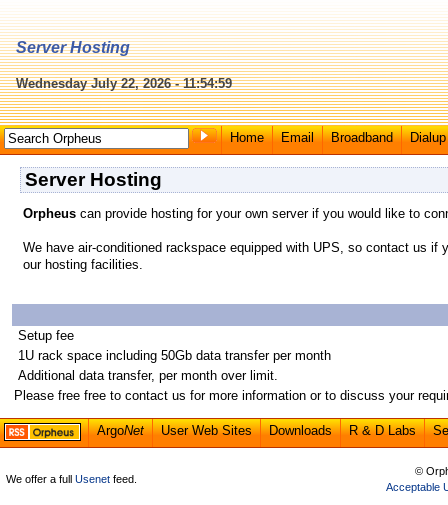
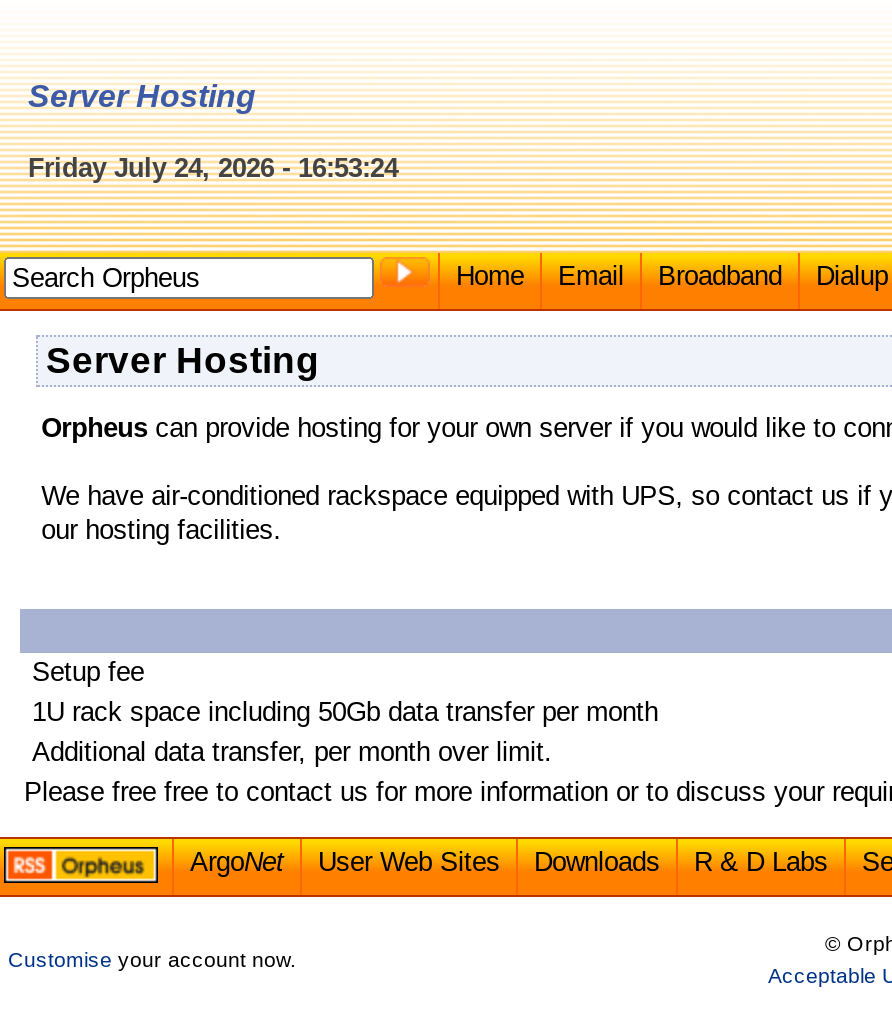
[16,76,232,91] Wednesday July 22, 2026 - 11:54:59 -> [28,153,398,183] Friday July 24, 2026 - 16:53:24
[6,473,137,485] We offer a full Usenet feed. -> [8,947,296,971] Customise your account now.

